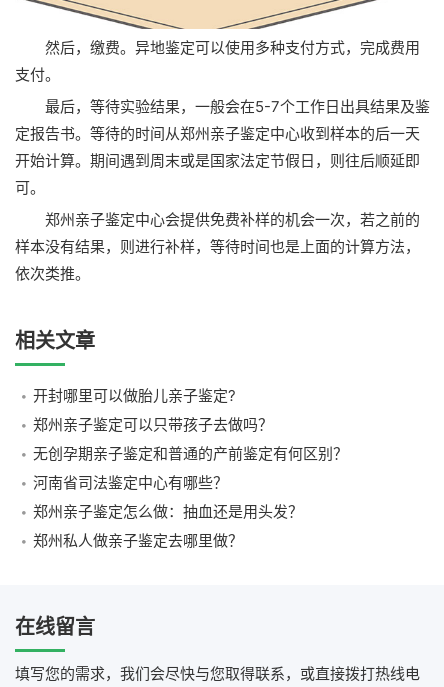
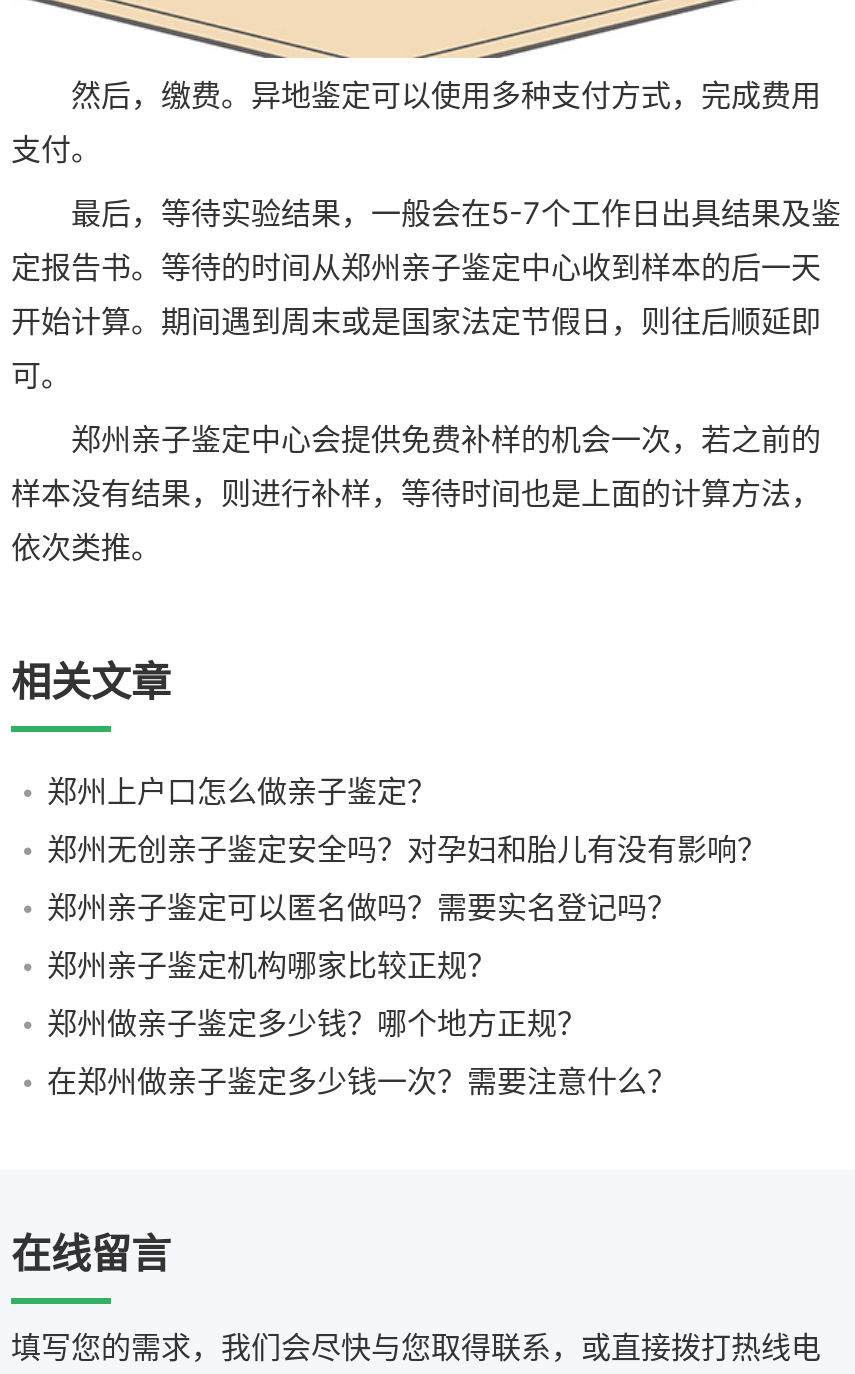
[33,386,236,405] 开封哪里可以做胎儿亲子鉴定? -> [47,772,437,810] 郑州上户口怎么做亲子鉴定？
[33,415,273,434] 郑州亲子鉴定可以只带孩子去做吗？ -> [47,830,767,868] 郑州无创亲子鉴定安全吗？对孕妇和胎儿有没有影响？
[33,444,348,463] 无创孕期亲子鉴定和普通的产前鉴定有何区别？ -> [47,888,677,926] 郑州亲子鉴定可以匿名做吗？需要实名登记吗？
[33,473,228,492] 河南省司法鉴定中心有哪些？ -> [47,946,497,984] 郑州亲子鉴定机构哪家比较正规？
[33,502,303,521] 郑州亲子鉴定怎么做：抽血还是用头发？ -> [47,1004,587,1042] 郑州做亲子鉴定多少钱？哪个地方正规？
[33,531,243,550] 郑州私人做亲子鉴定去哪里做？ -> [47,1062,677,1100] 在郑州做亲子鉴定多少钱一次？需要注意什么？

